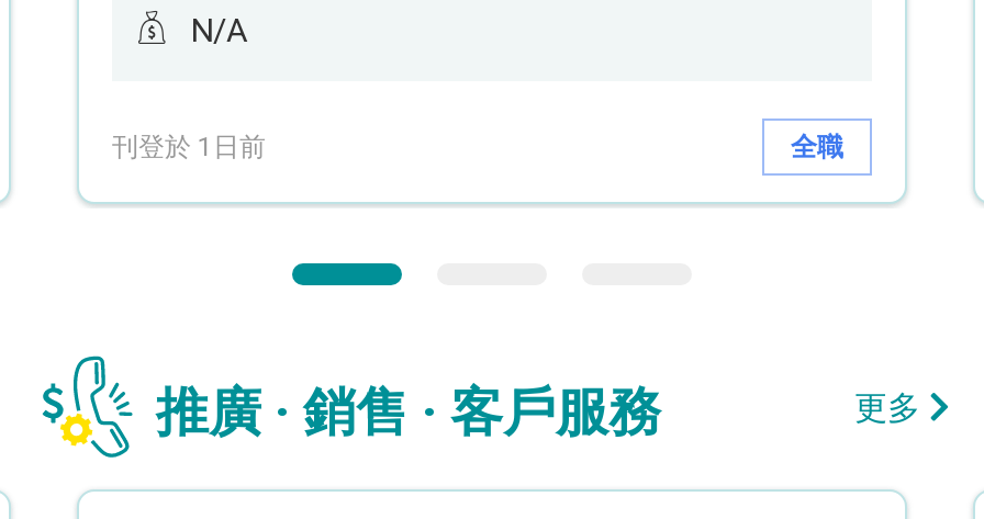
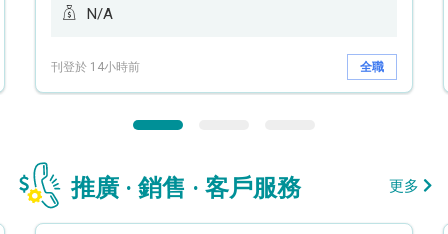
[112,131,266,161] 刊登於 1日前 -> [51,59,140,73] 刊登於 14小時前

